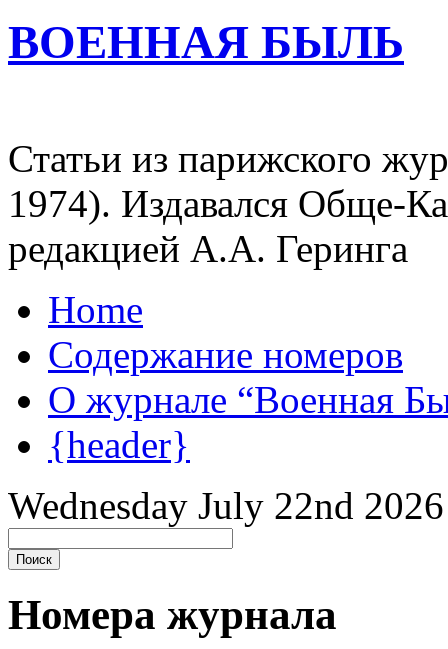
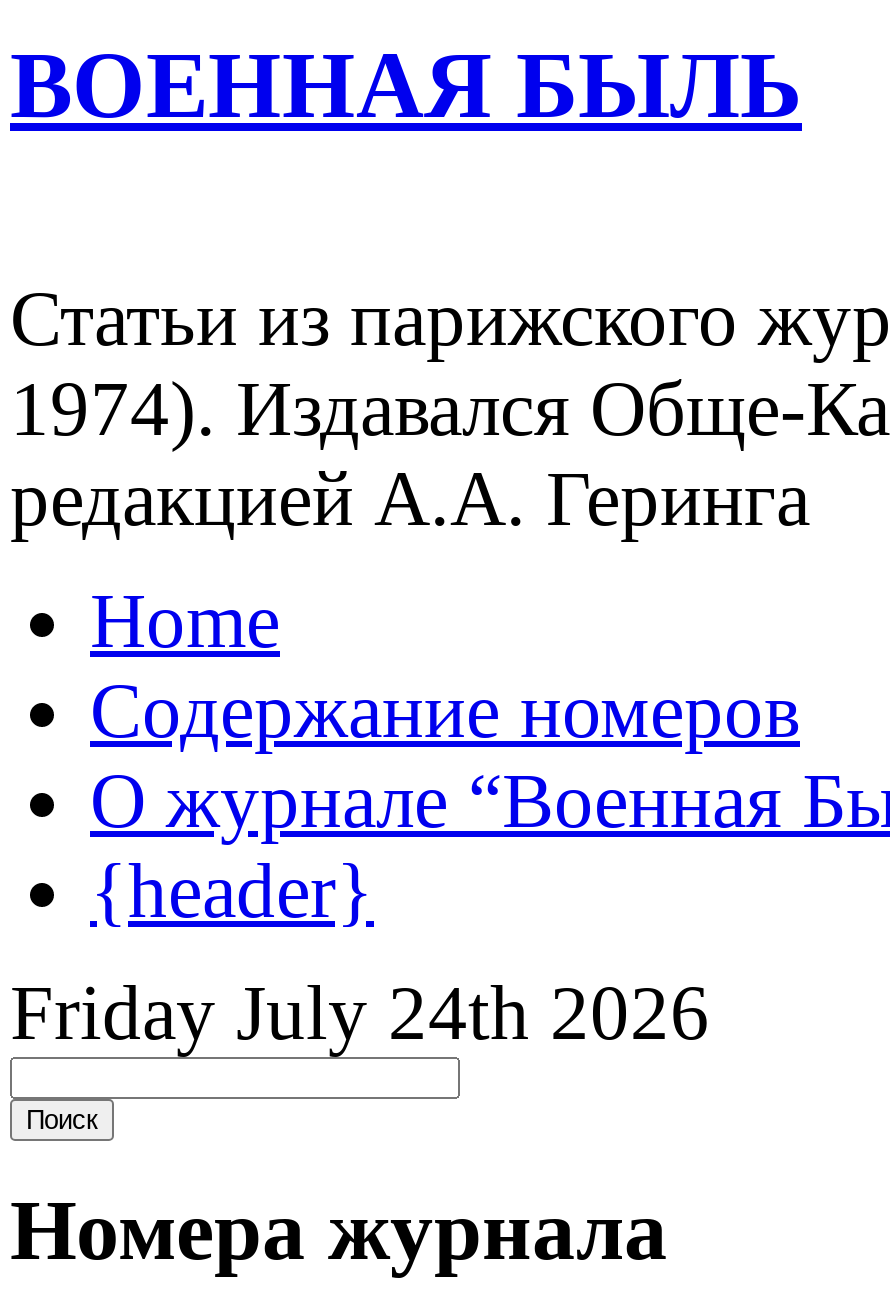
[8,484,444,527] Wednesday July 22nd 2026 -> [10,969,710,1055] Friday July 24th 2026

